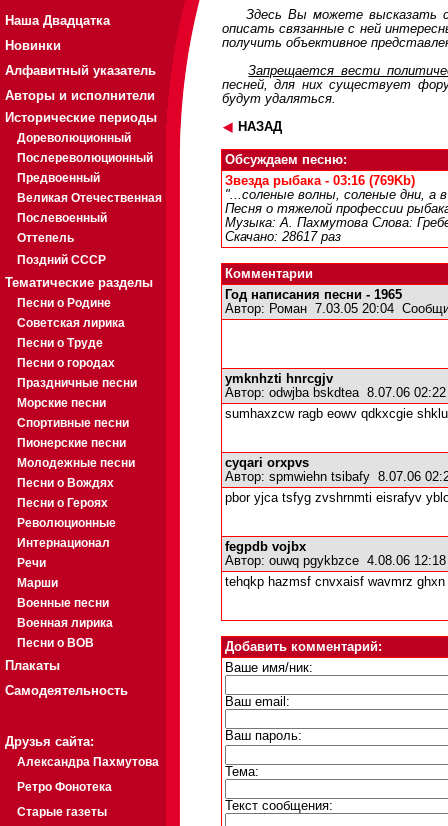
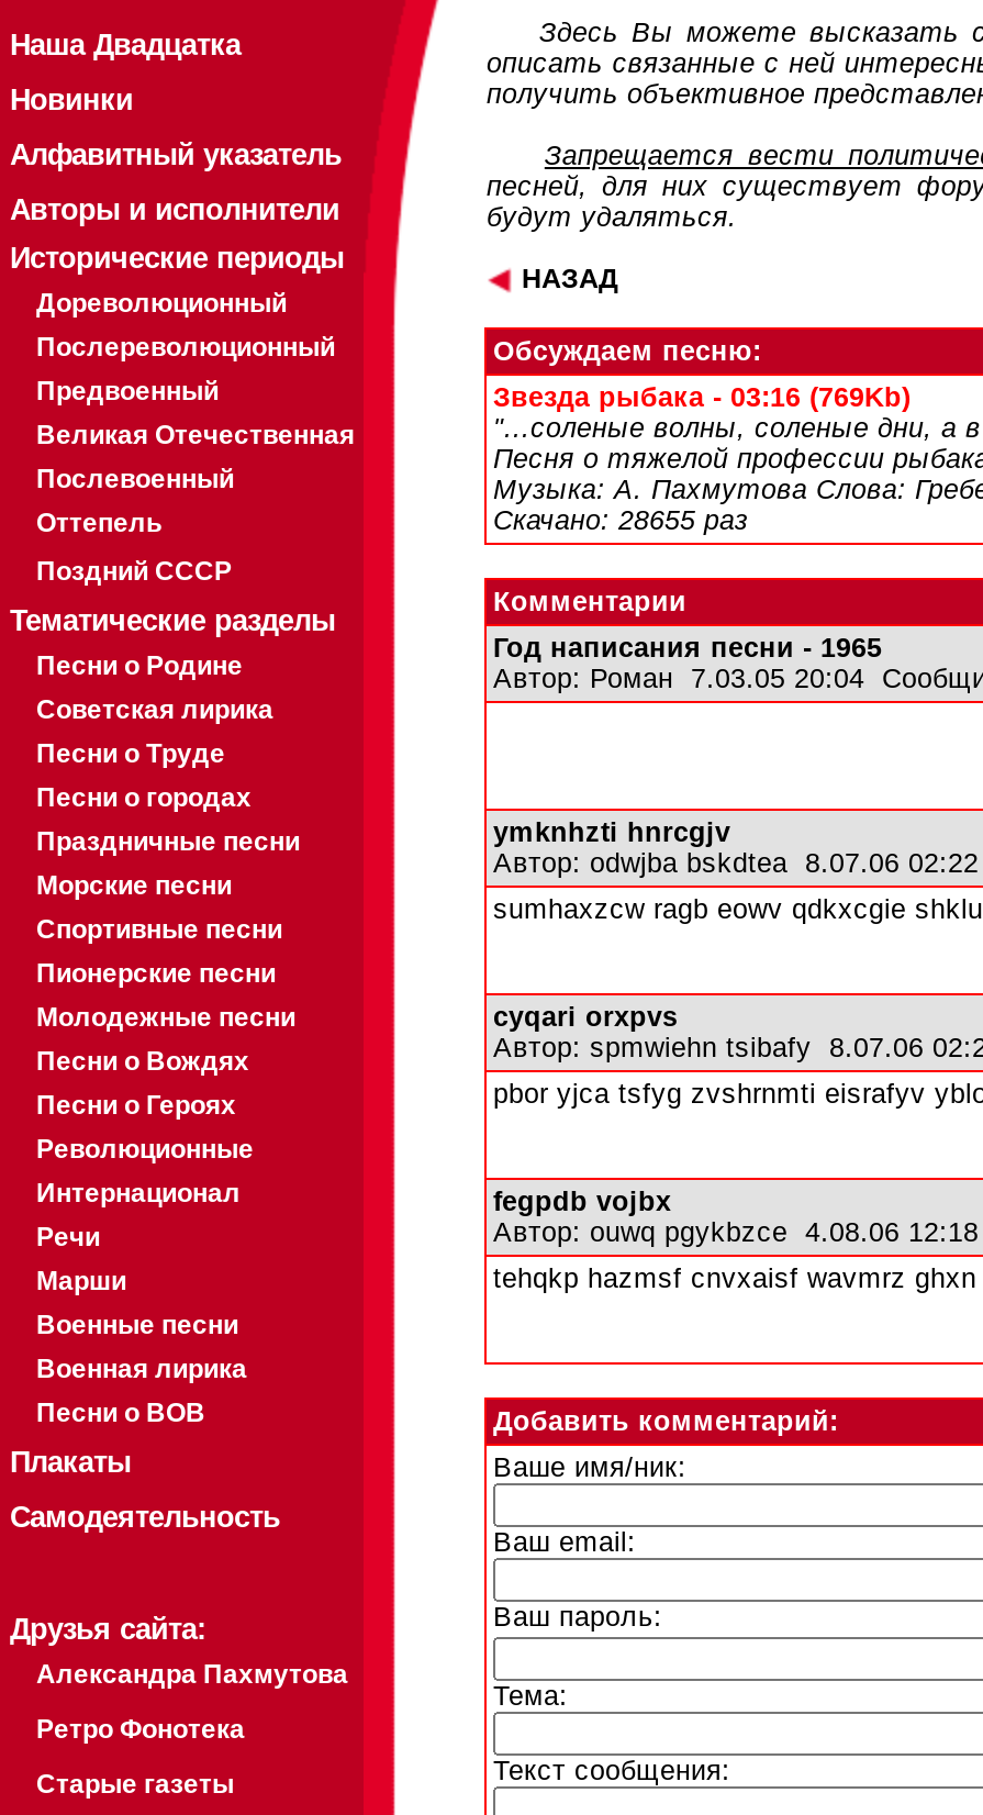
[225,230,341,244] Скачано: 28617 раз -> [493,505,748,536] Скачано: 28655 раз

